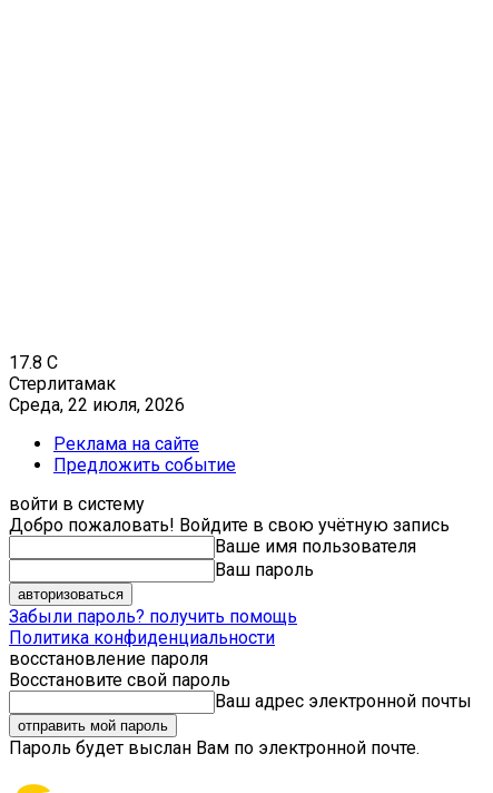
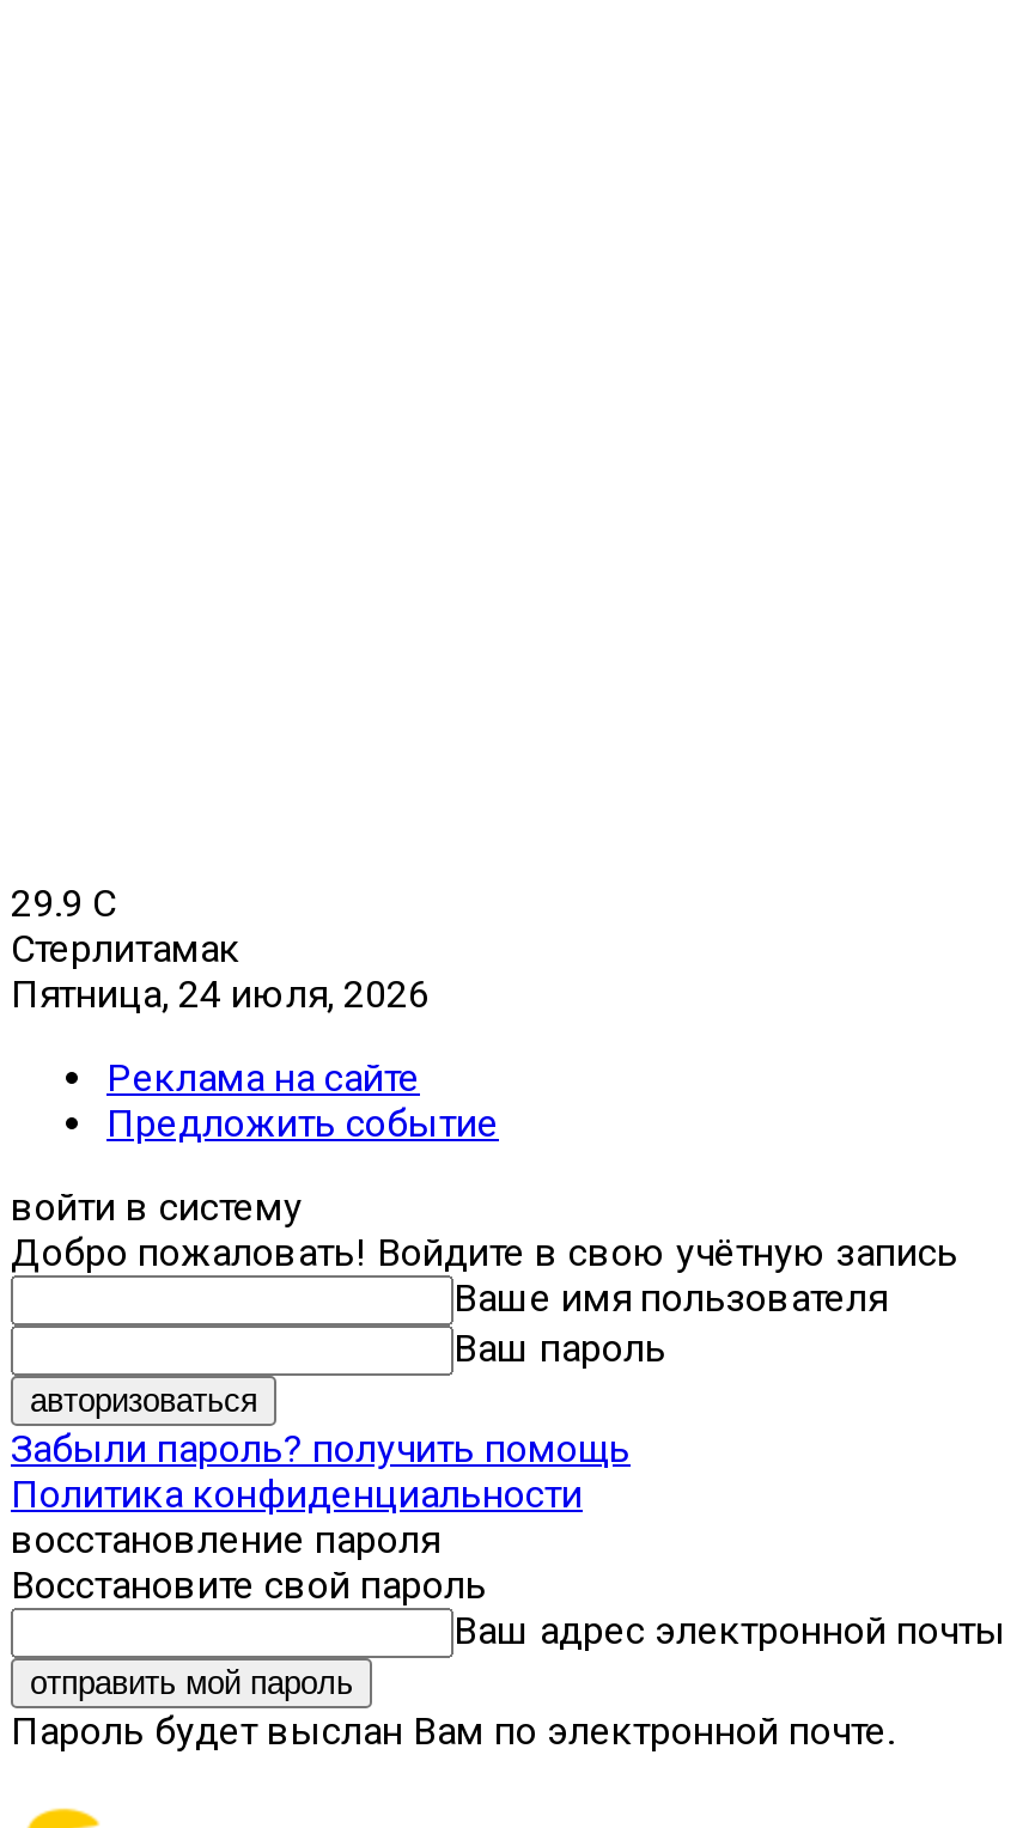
[9,352,58,373] 17.8 C -> [11,881,116,926] 29.9 C
[9,394,185,415] Среда, 22 июля, 2026 -> [11,971,430,1017] Пятница, 24 июля, 2026

